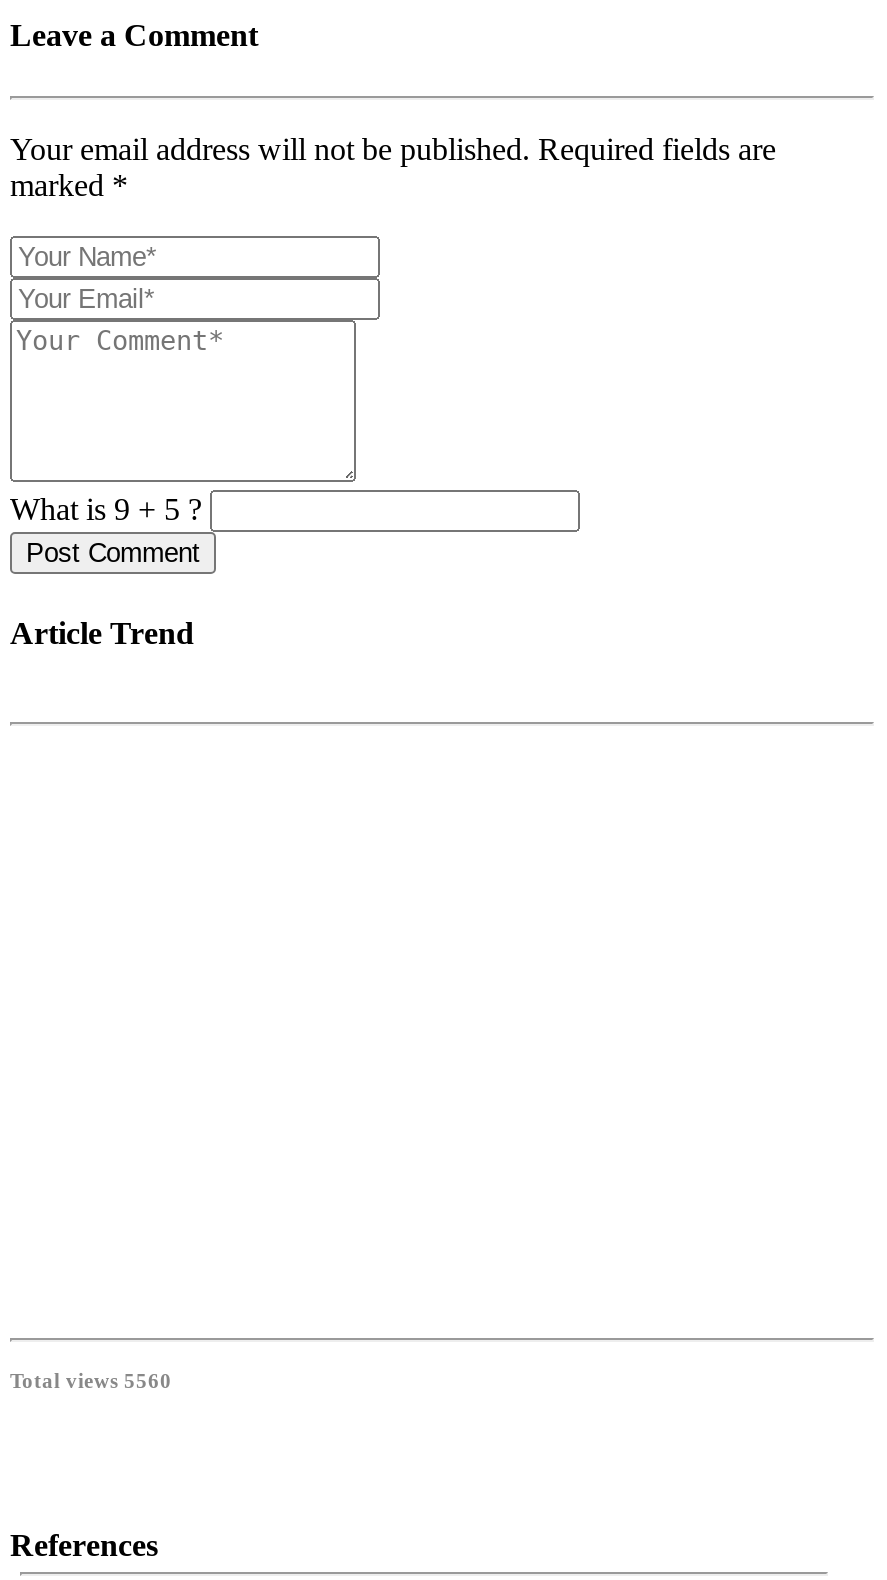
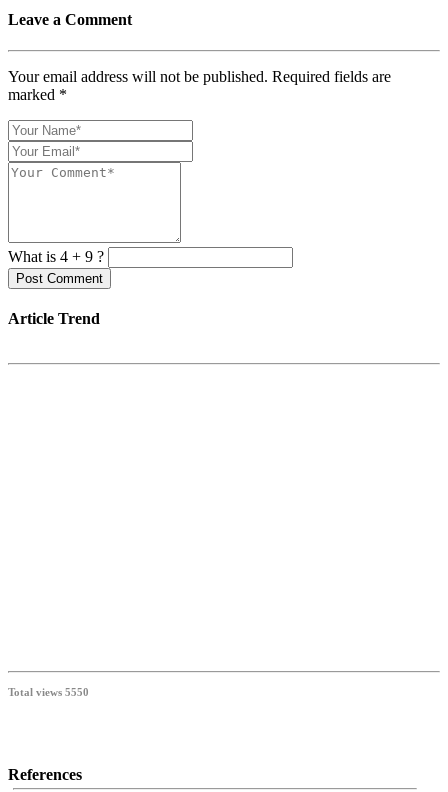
[10,492,202,526] What is 9 + 5 ? -> [8,248,104,265] What is 4 + 9 ?
[10,1368,172,1392] Total views 5560 -> [8,686,89,698] Total views 5550

